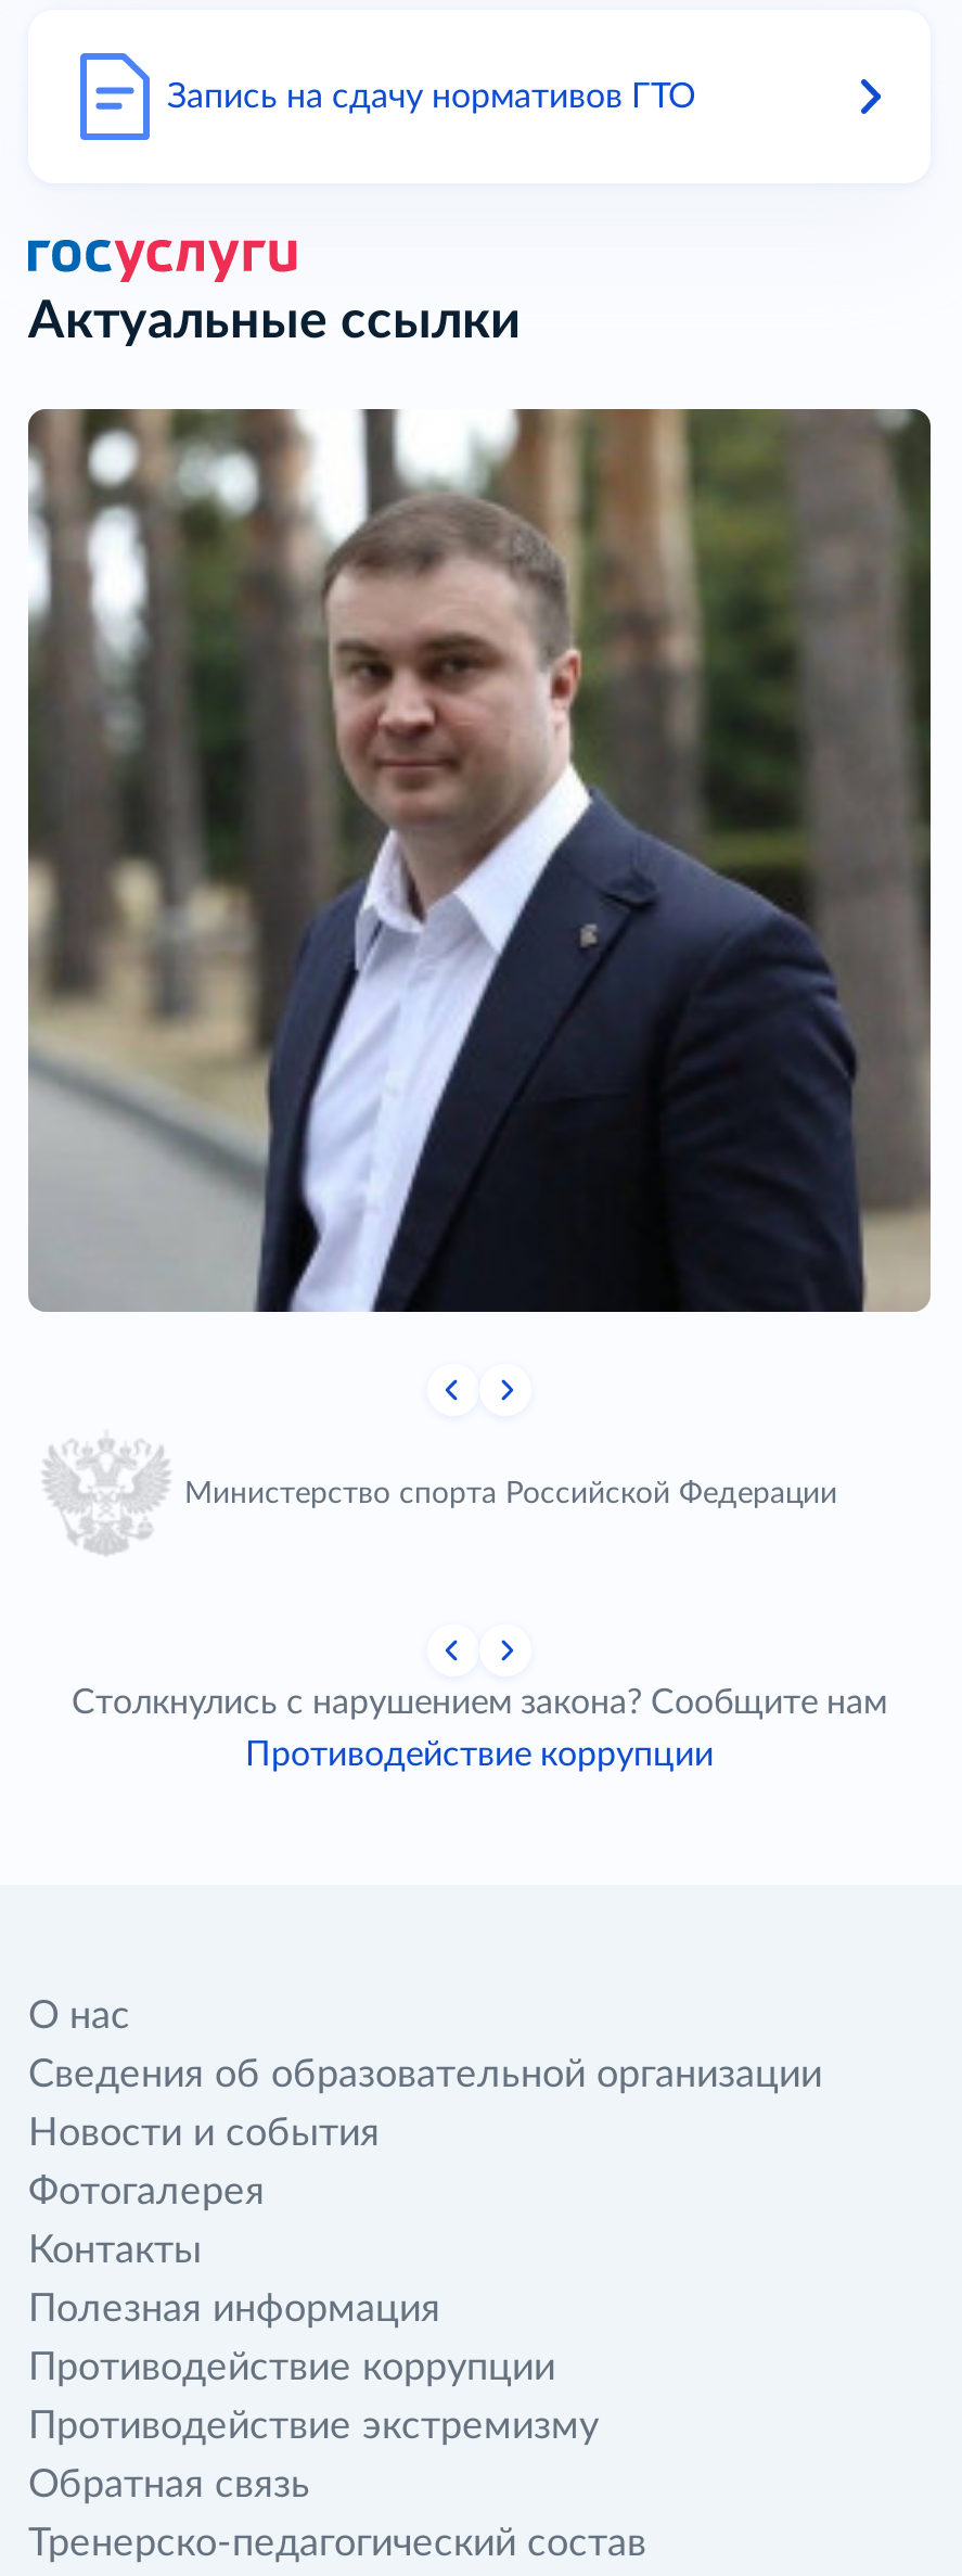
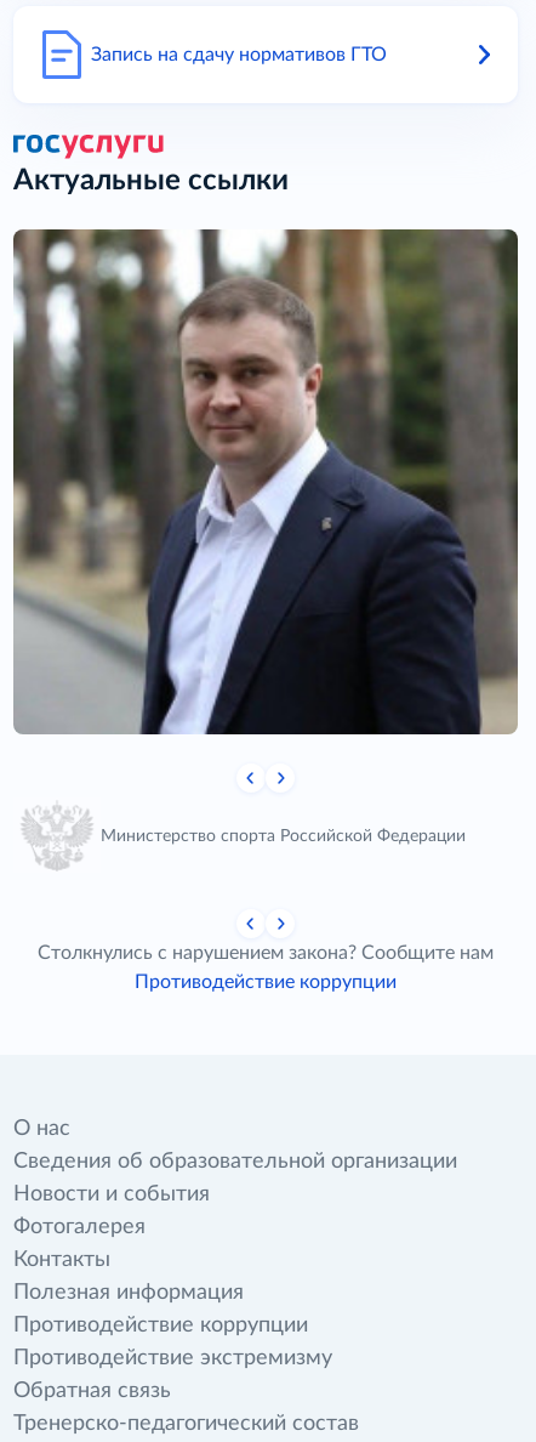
[184,1479,928,1509] Министерство просвещения Российской Федерации -> [101,828,466,845] Министерство спорта Российской Федерации

